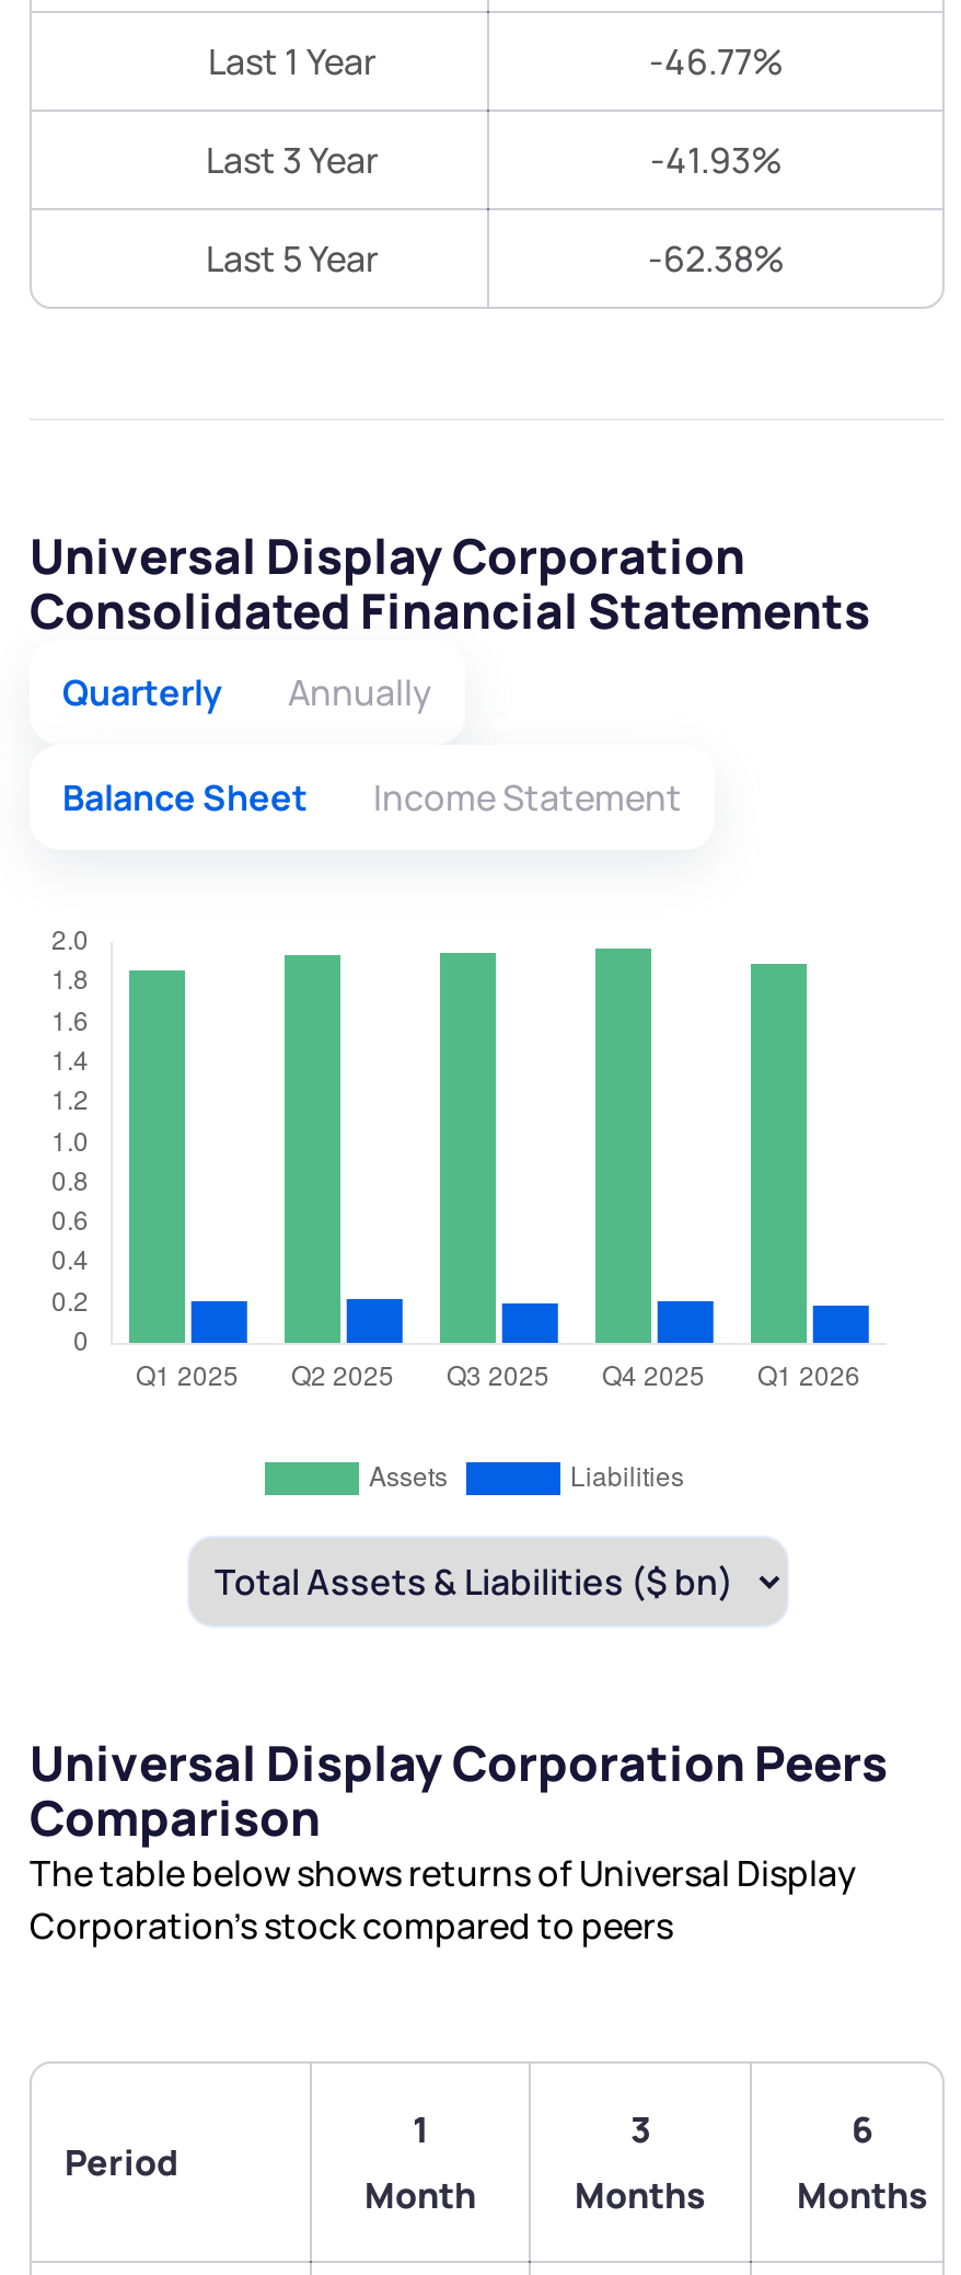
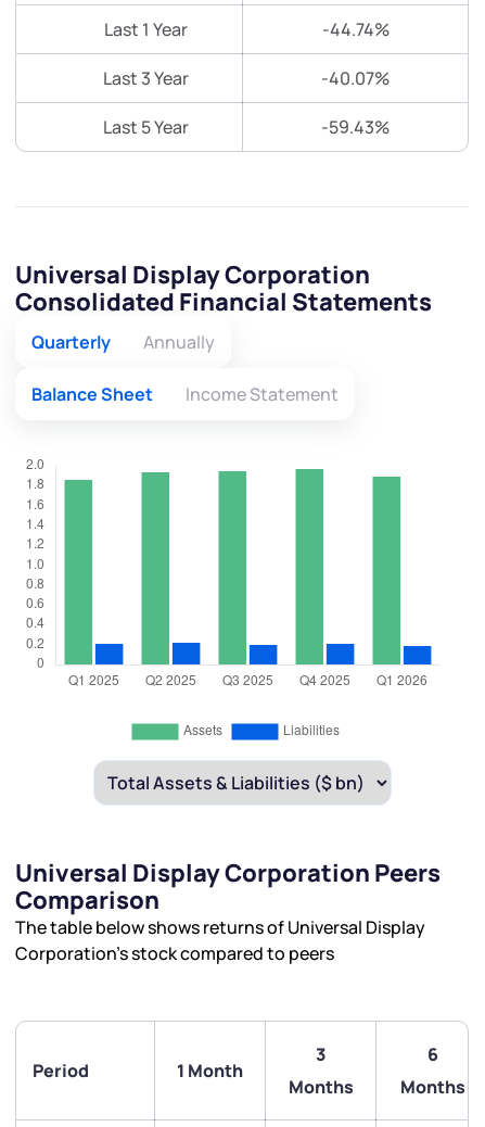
[649,38,783,87] -46.77% -> [322,18,389,42] -44.74%
[650,137,781,185] -41.93% -> [321,67,390,91] -40.07%
[648,235,784,284] -62.38% -> [321,116,390,140] -59.43%

